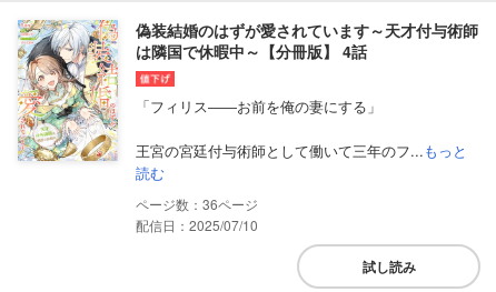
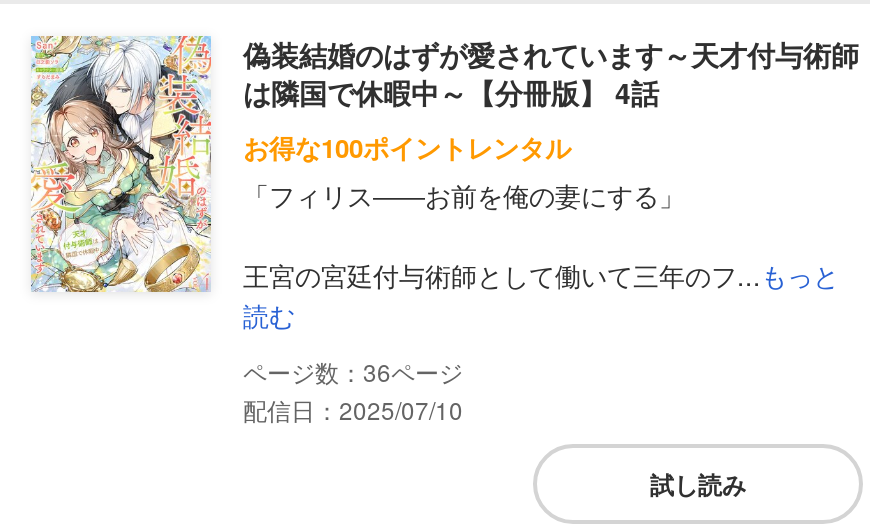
none -> [243,129,571,167] お得な100ポイントレンタル

